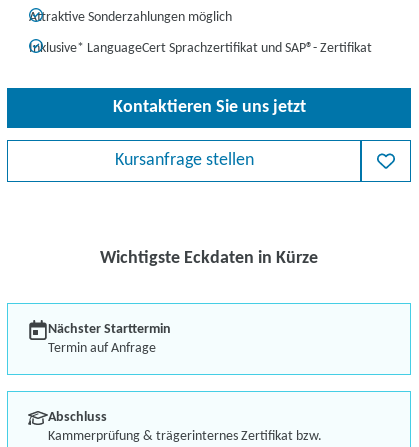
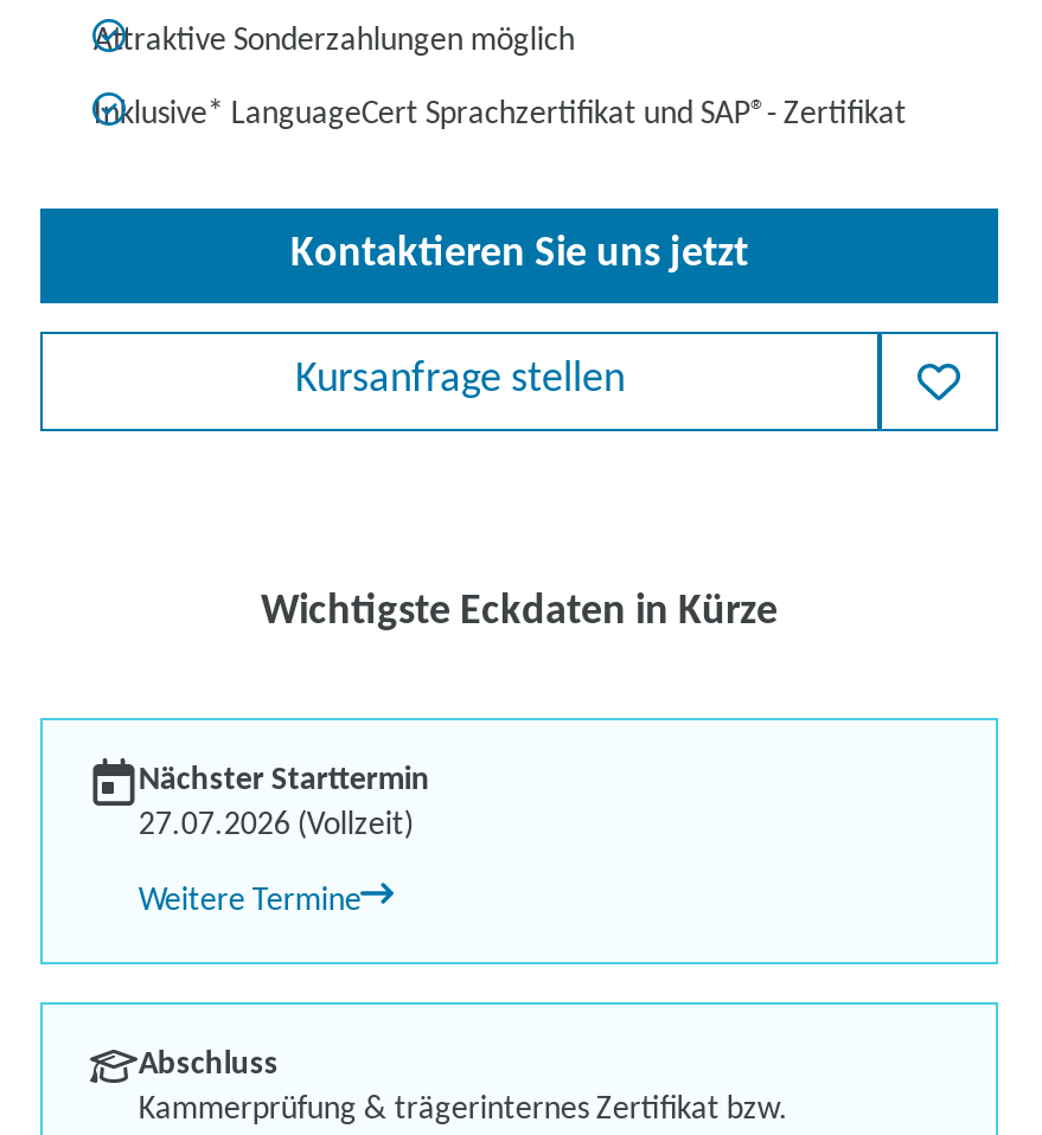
[48,341,156,356] Termin auf Anfrage -> [138,808,413,919] 27.07.2026 (Vollzeit) | Weitere Termine

